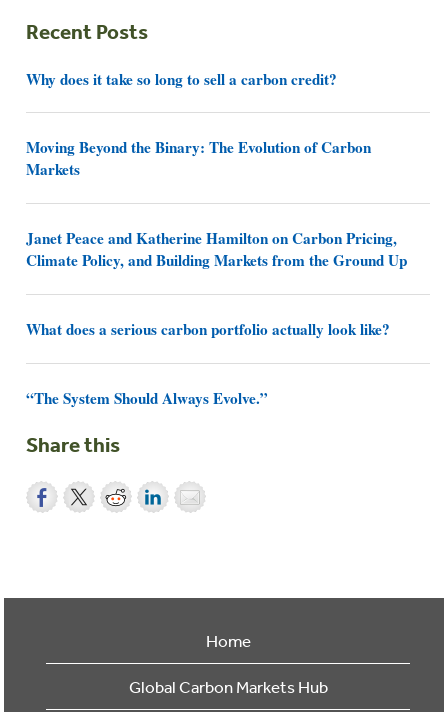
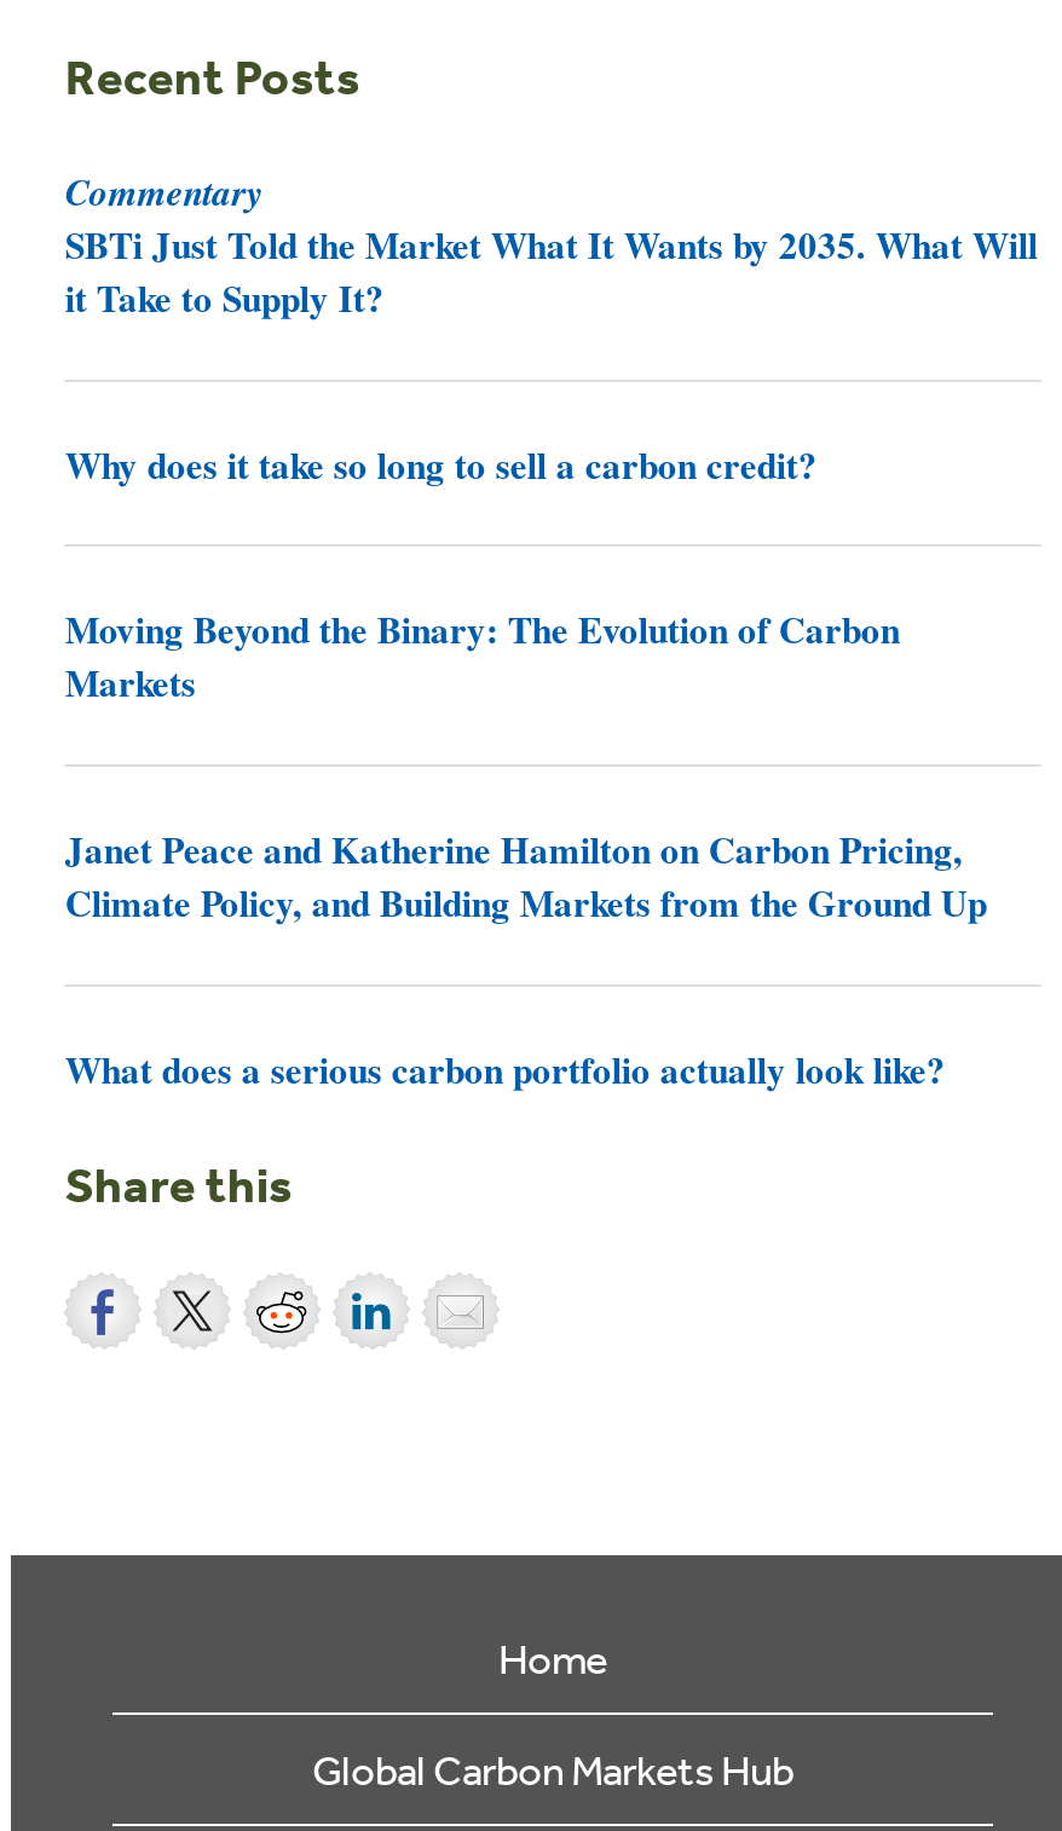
none -> [65,164,1038,324] Commentary | SBTi Just Told the Market What It Wants by 2035. What Will | it Take to Supply It?
moved [26,67,407,340] -> [65,437,987,1096]: Why does it take so long to sell a carbon credit? | Moving Beyond the Binary: The Evolution of Carbon | Markets | Janet Peace and Katherine Hamilton on Carbon Pricing, | Climate Policy, and Building Markets from the Ground Up | What does a serious carbon portfolio actually look like?
[26,387,268,409] “The System Should Always Evolve.” -> none

